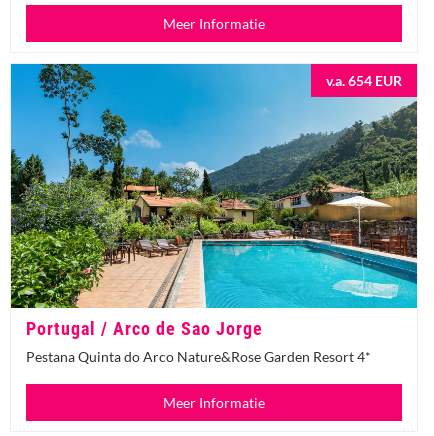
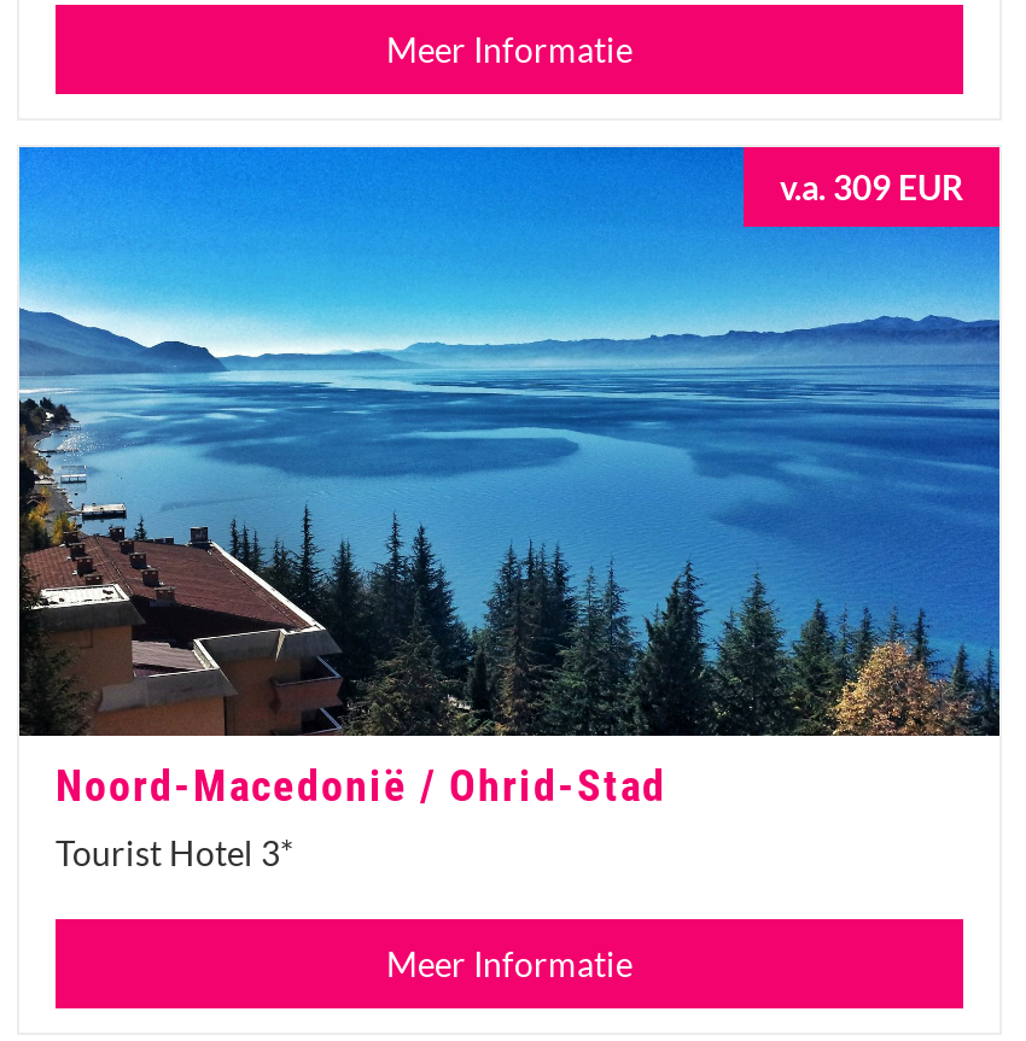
[10,63,418,309] [image] | v.a. 654 EUR -> [17,145,1002,738] [image] | v.a. 309 EUR
[26,318,371,365] Portugal / Arco de Sao Jorge | Pestana Quinta do Arco Nature&Rose Garden Resort 4* -> [56,759,666,873] Noord-Macedonië / Ohrid-Stad | Tourist Hotel 3*

